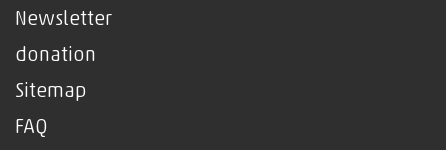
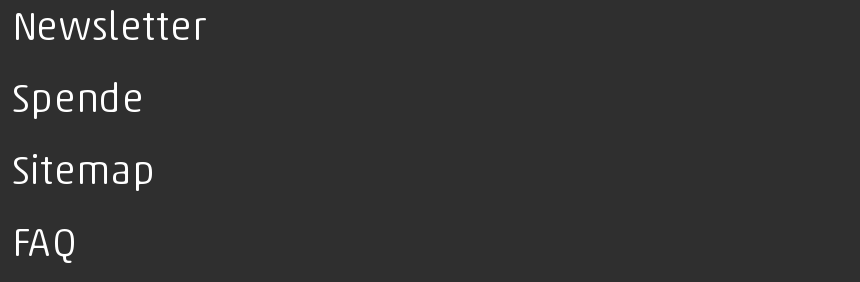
[15,46,96,66] donation -> [12,83,144,123] Spende

